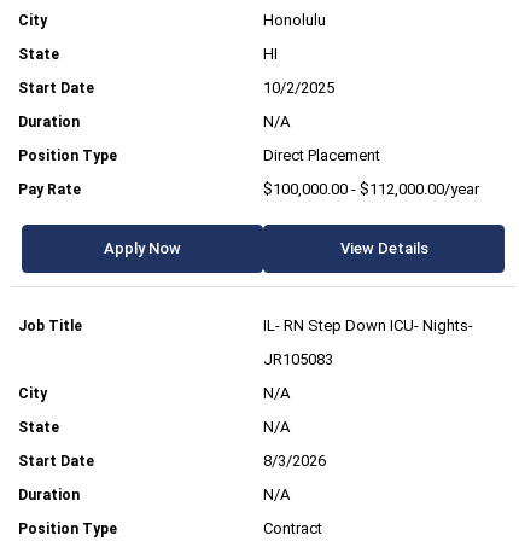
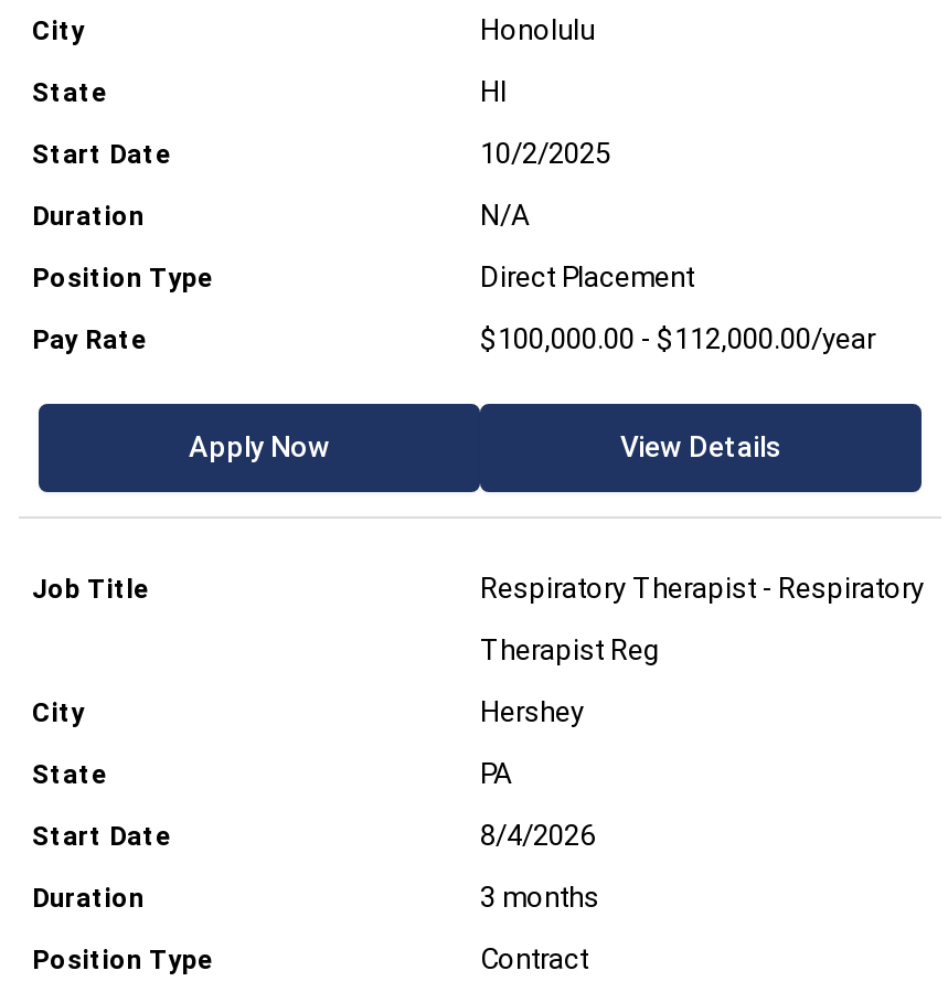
[263,316,473,334] IL- RN Step Down ICU- Nights- -> [480,571,924,604] Respiratory Therapist - Respiratory
[263,350,333,368] JR105083 -> [480,632,661,666] Therapist Reg
[263,384,290,402] N/A -> [480,694,584,727] Hershey
[263,417,290,435] N/A -> [480,756,511,789] PA
[263,451,326,469] 8/3/2026 -> [480,818,595,851] 8/4/2026
[263,485,290,503] N/A -> [480,880,599,913] 3 months

